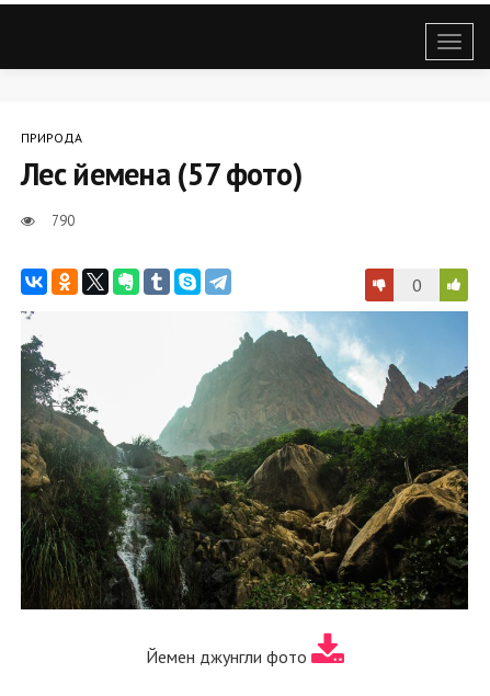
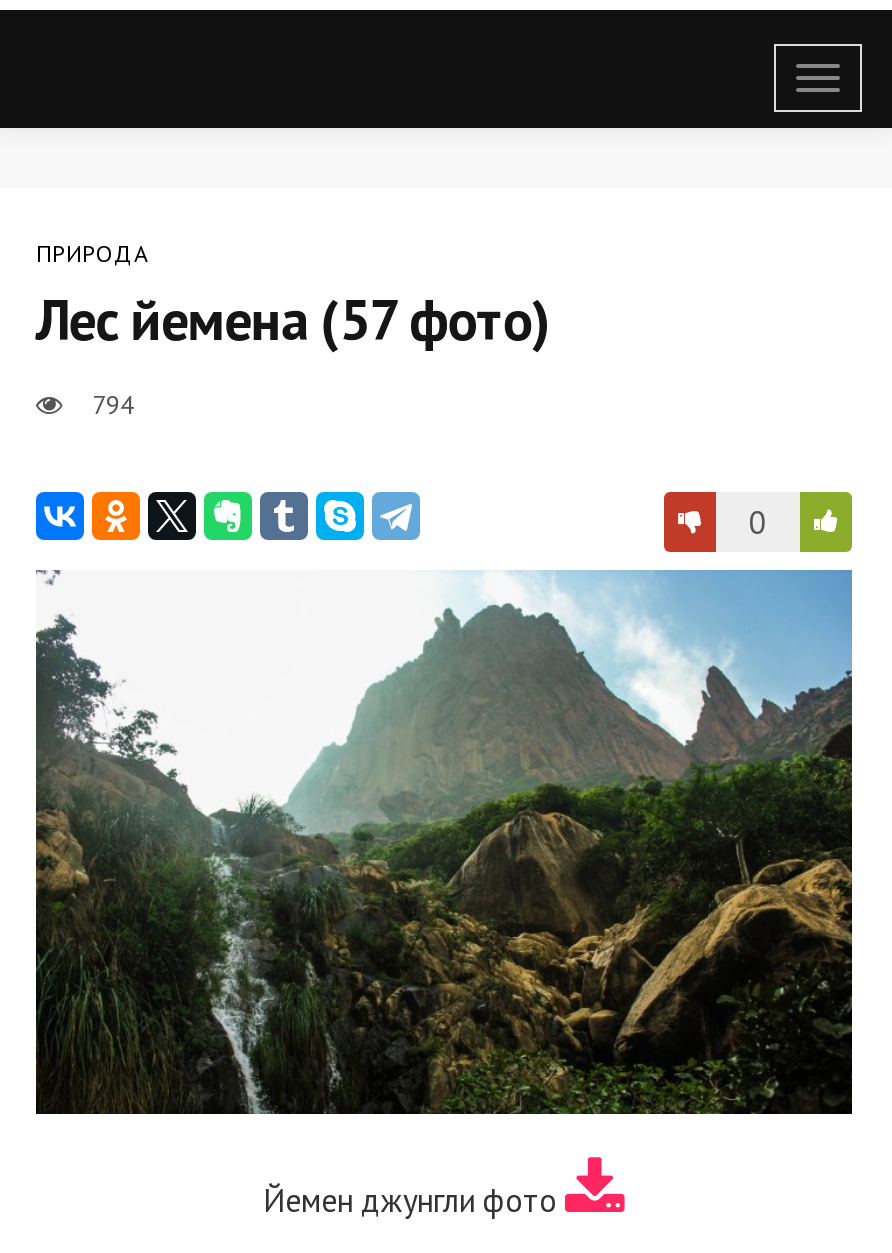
[48,212,75,230] 790 -> [86,388,134,422] 794

